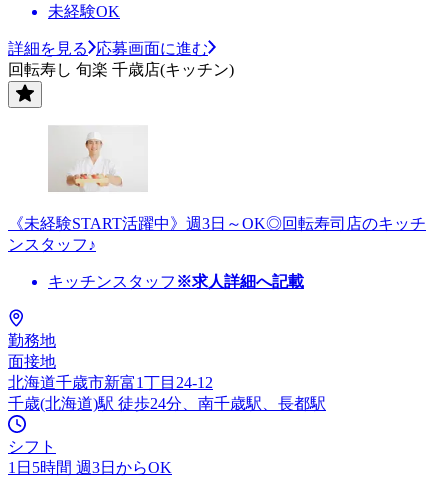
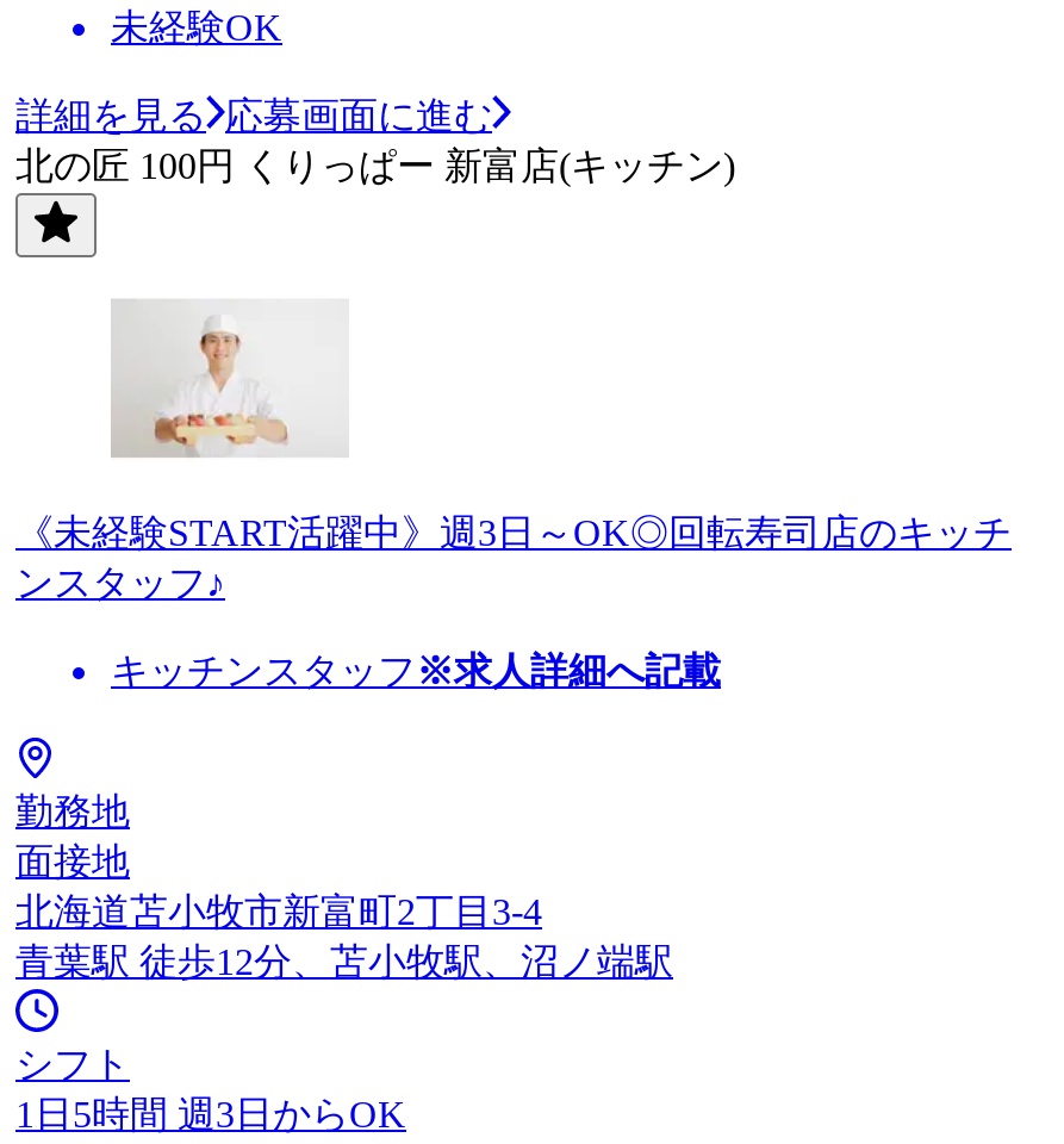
[8,61,234,78] 回転寿し 旬楽 千歳店(キッチン) -> [15,145,735,186] 北の匠 100円 くりっぱー 新富店(キッチン)
[8,374,326,412] 北海道千歳市新富1丁目24-12 | 千歳(北海道)駅 徒歩24分、南千歳駅、長都駅 -> [15,891,673,982] 北海道苫小牧市新富町2丁目3-4 | 青葉駅 徒歩12分、苫小牧駅、沼ノ端駅

